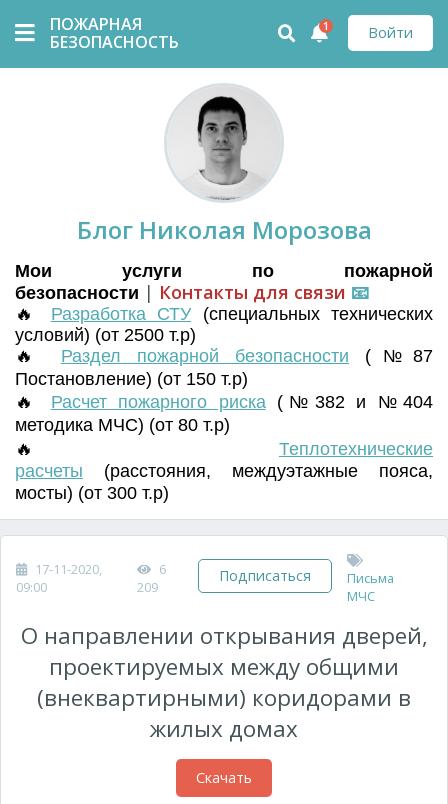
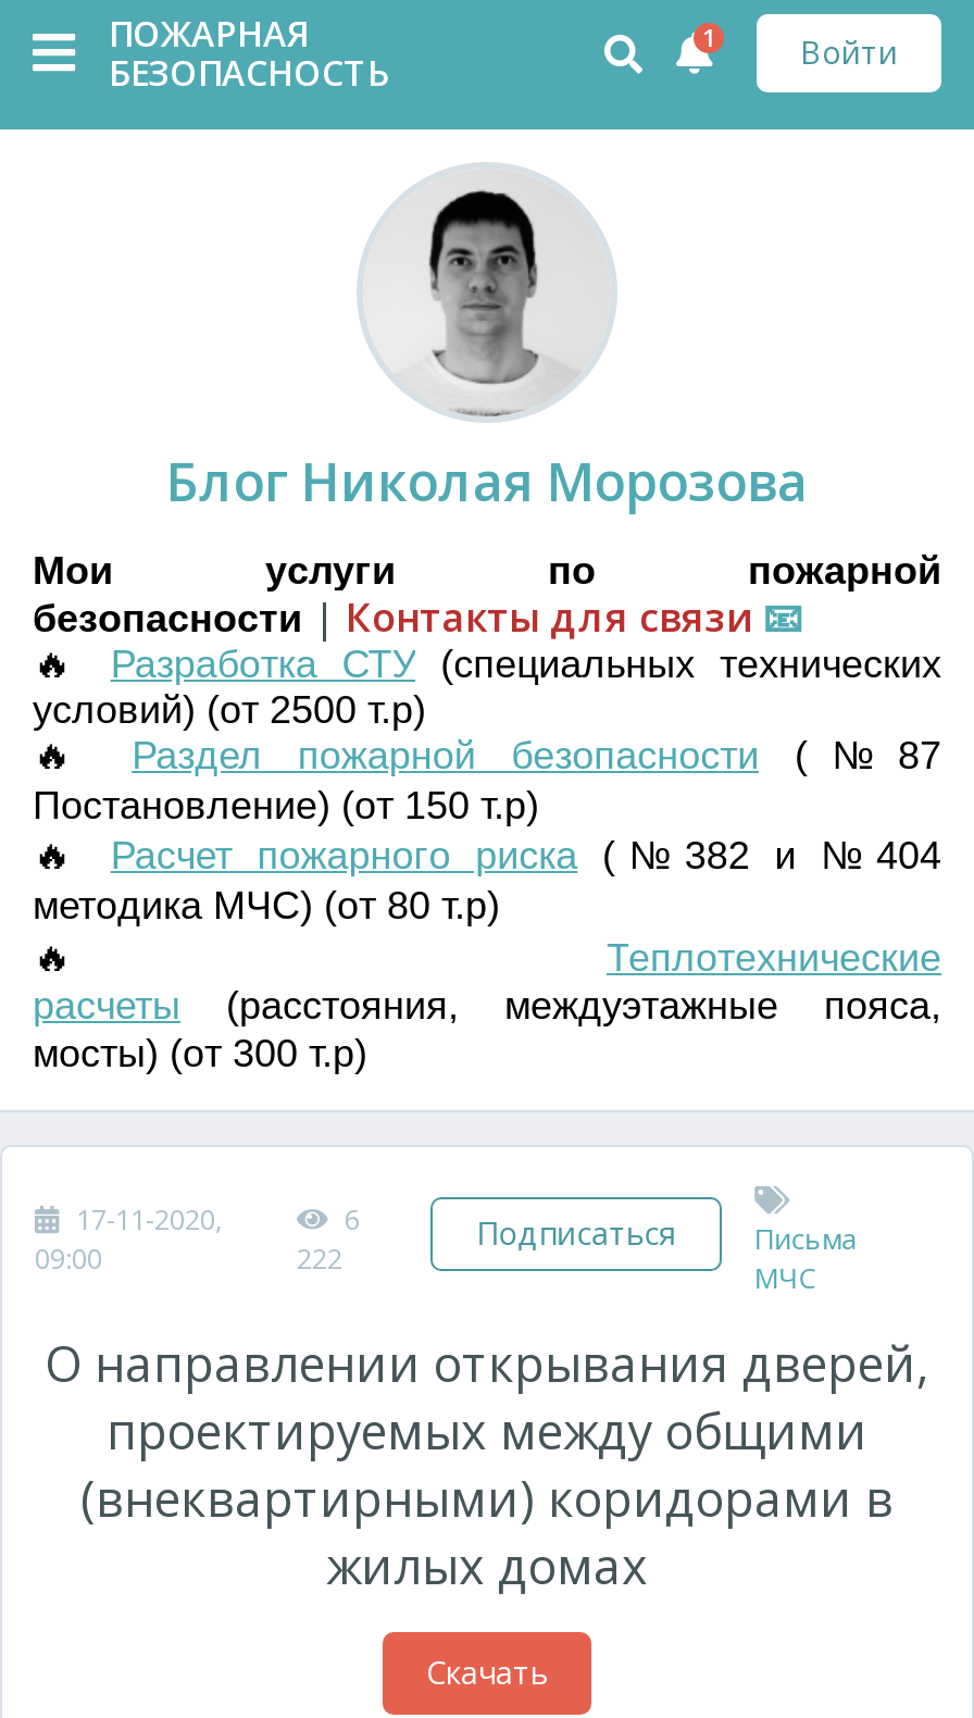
[136,578,157,596] 209 -> [297,1238,342,1278] 222

